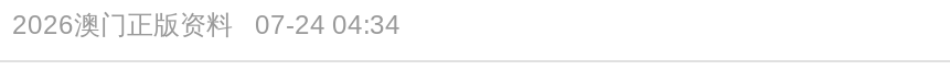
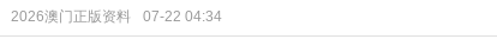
[12,10,401,40] 2026澳门正版资料 07-24 04:34 -> [11,8,222,25] 2026澳门正版资料 07-22 04:34

